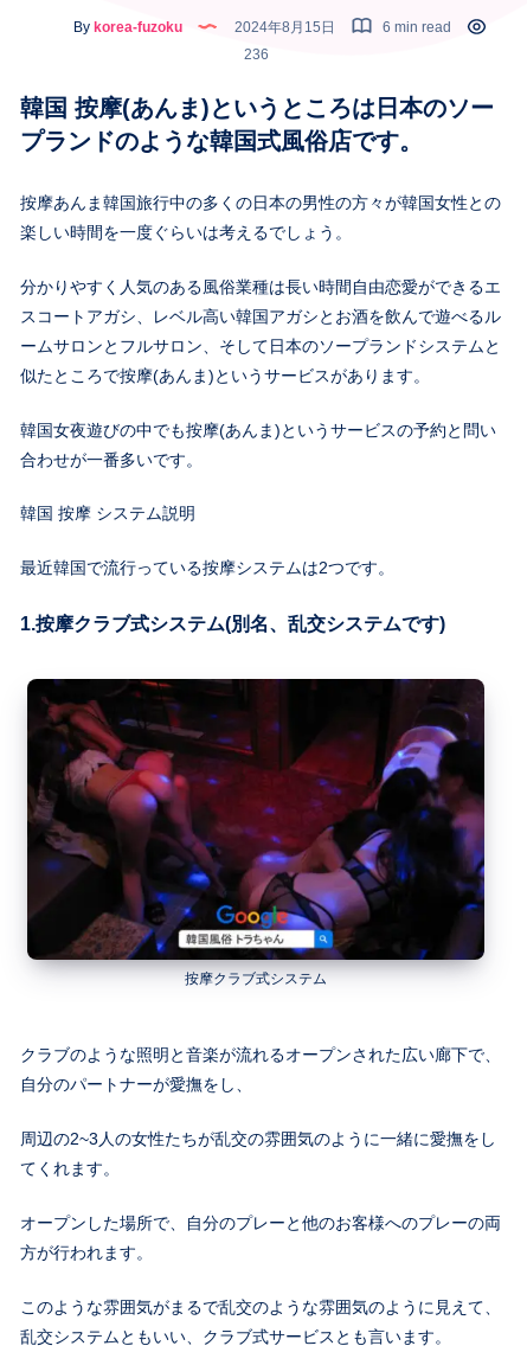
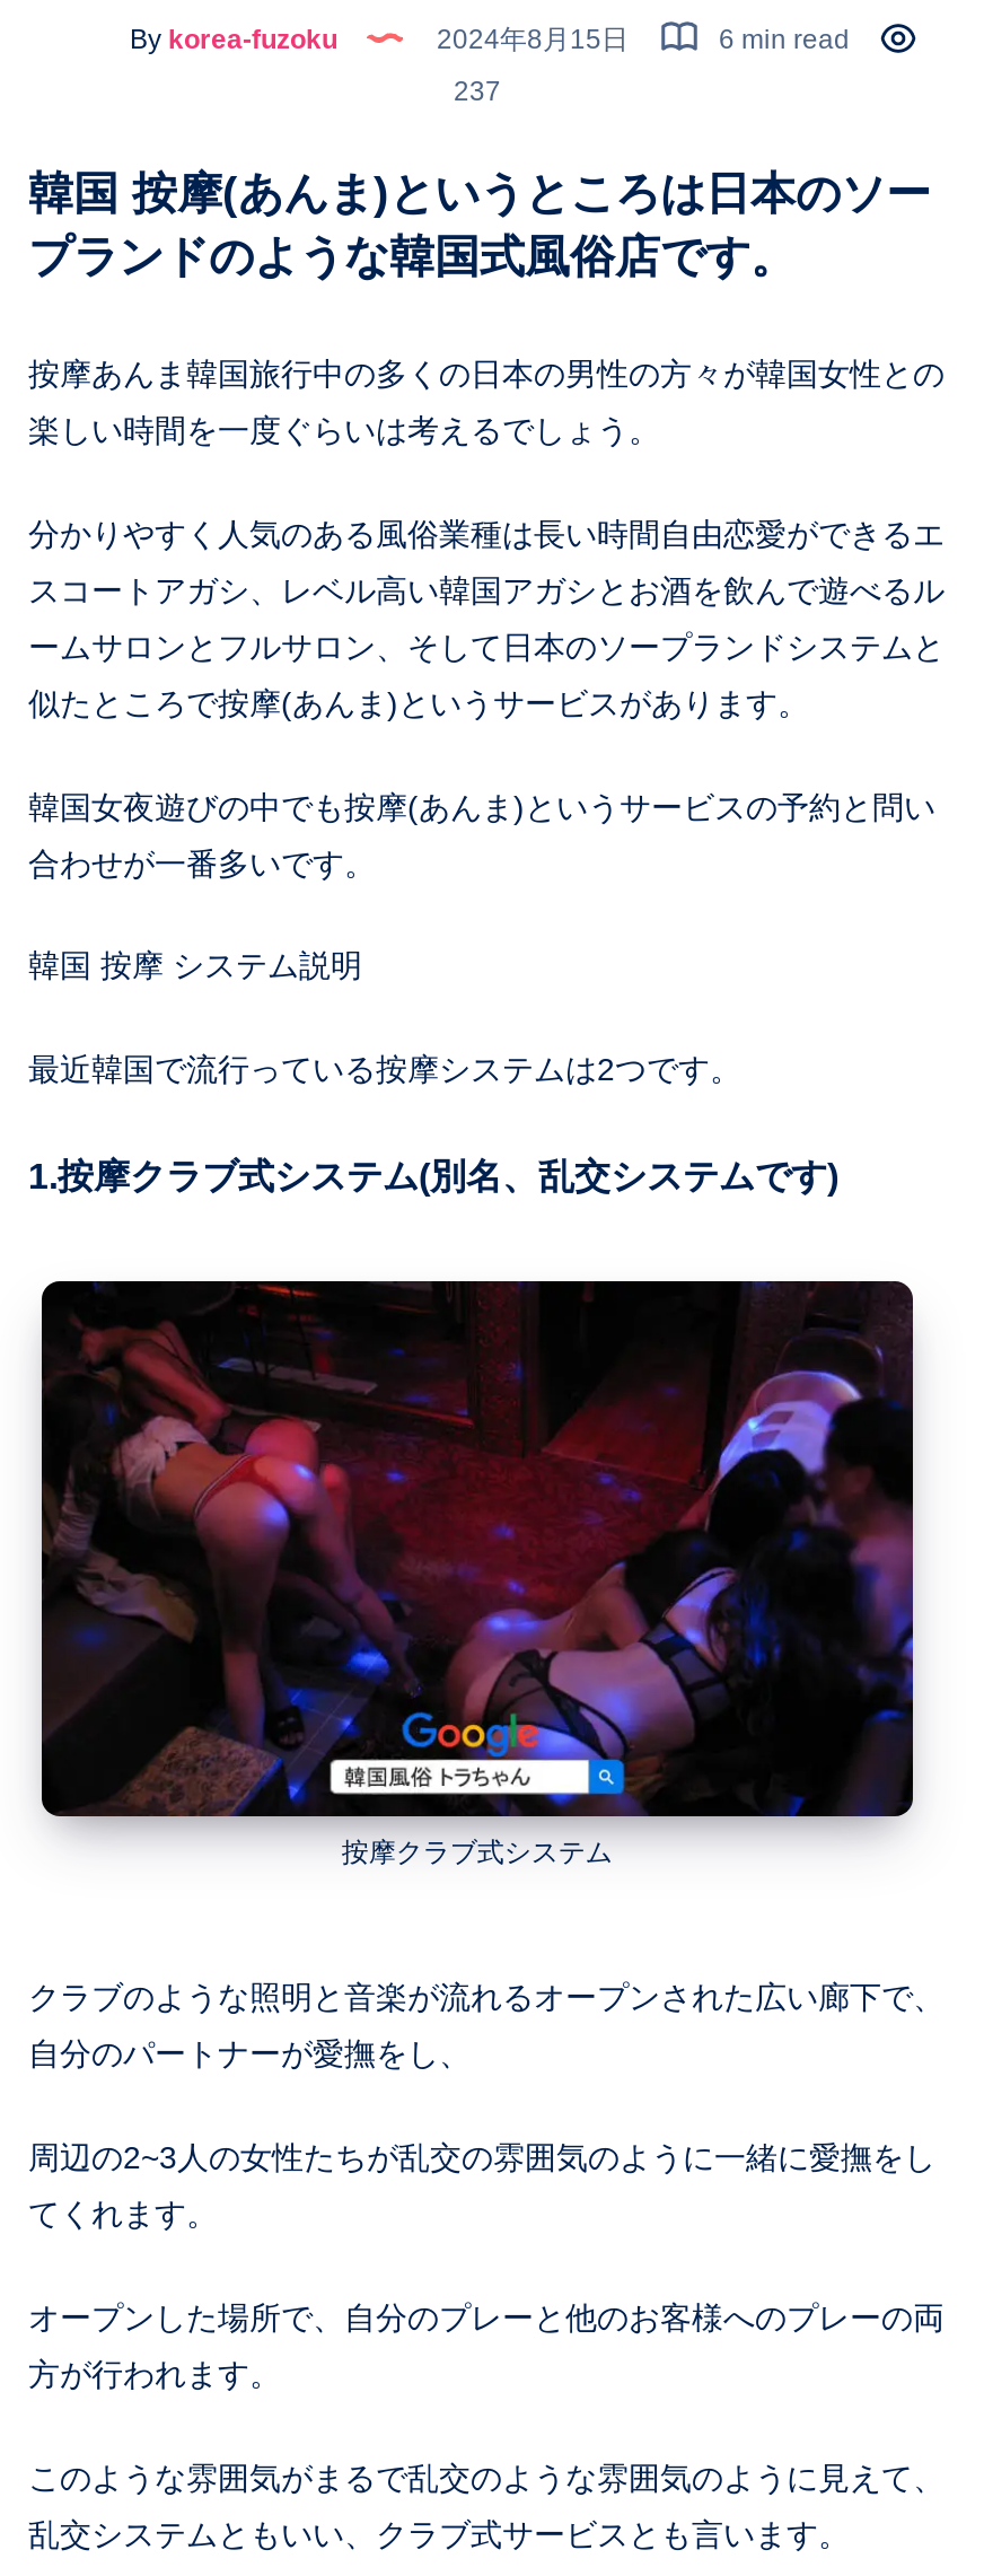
[243,47,268,63] 236 -> [454,77,501,108] 237

